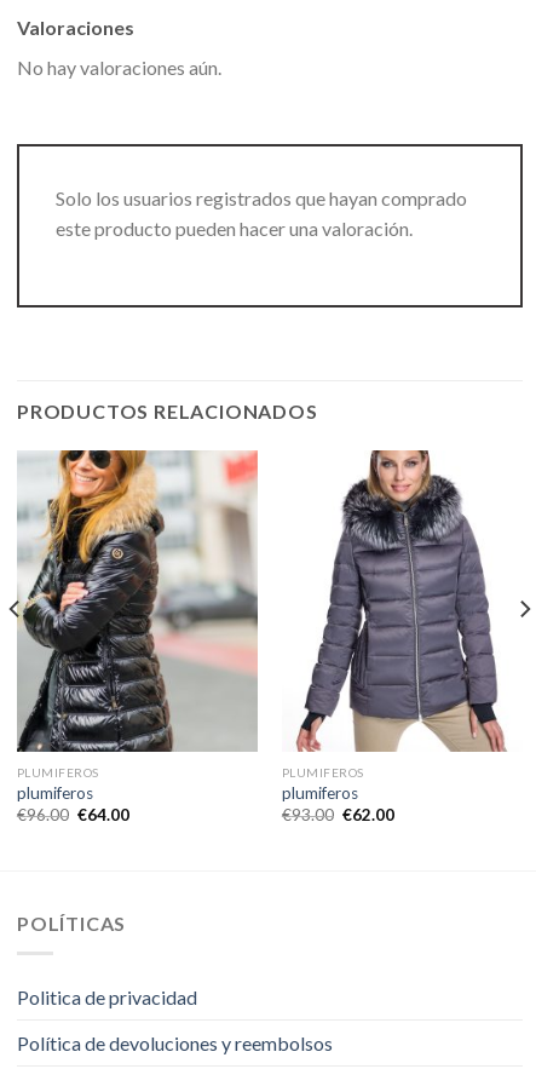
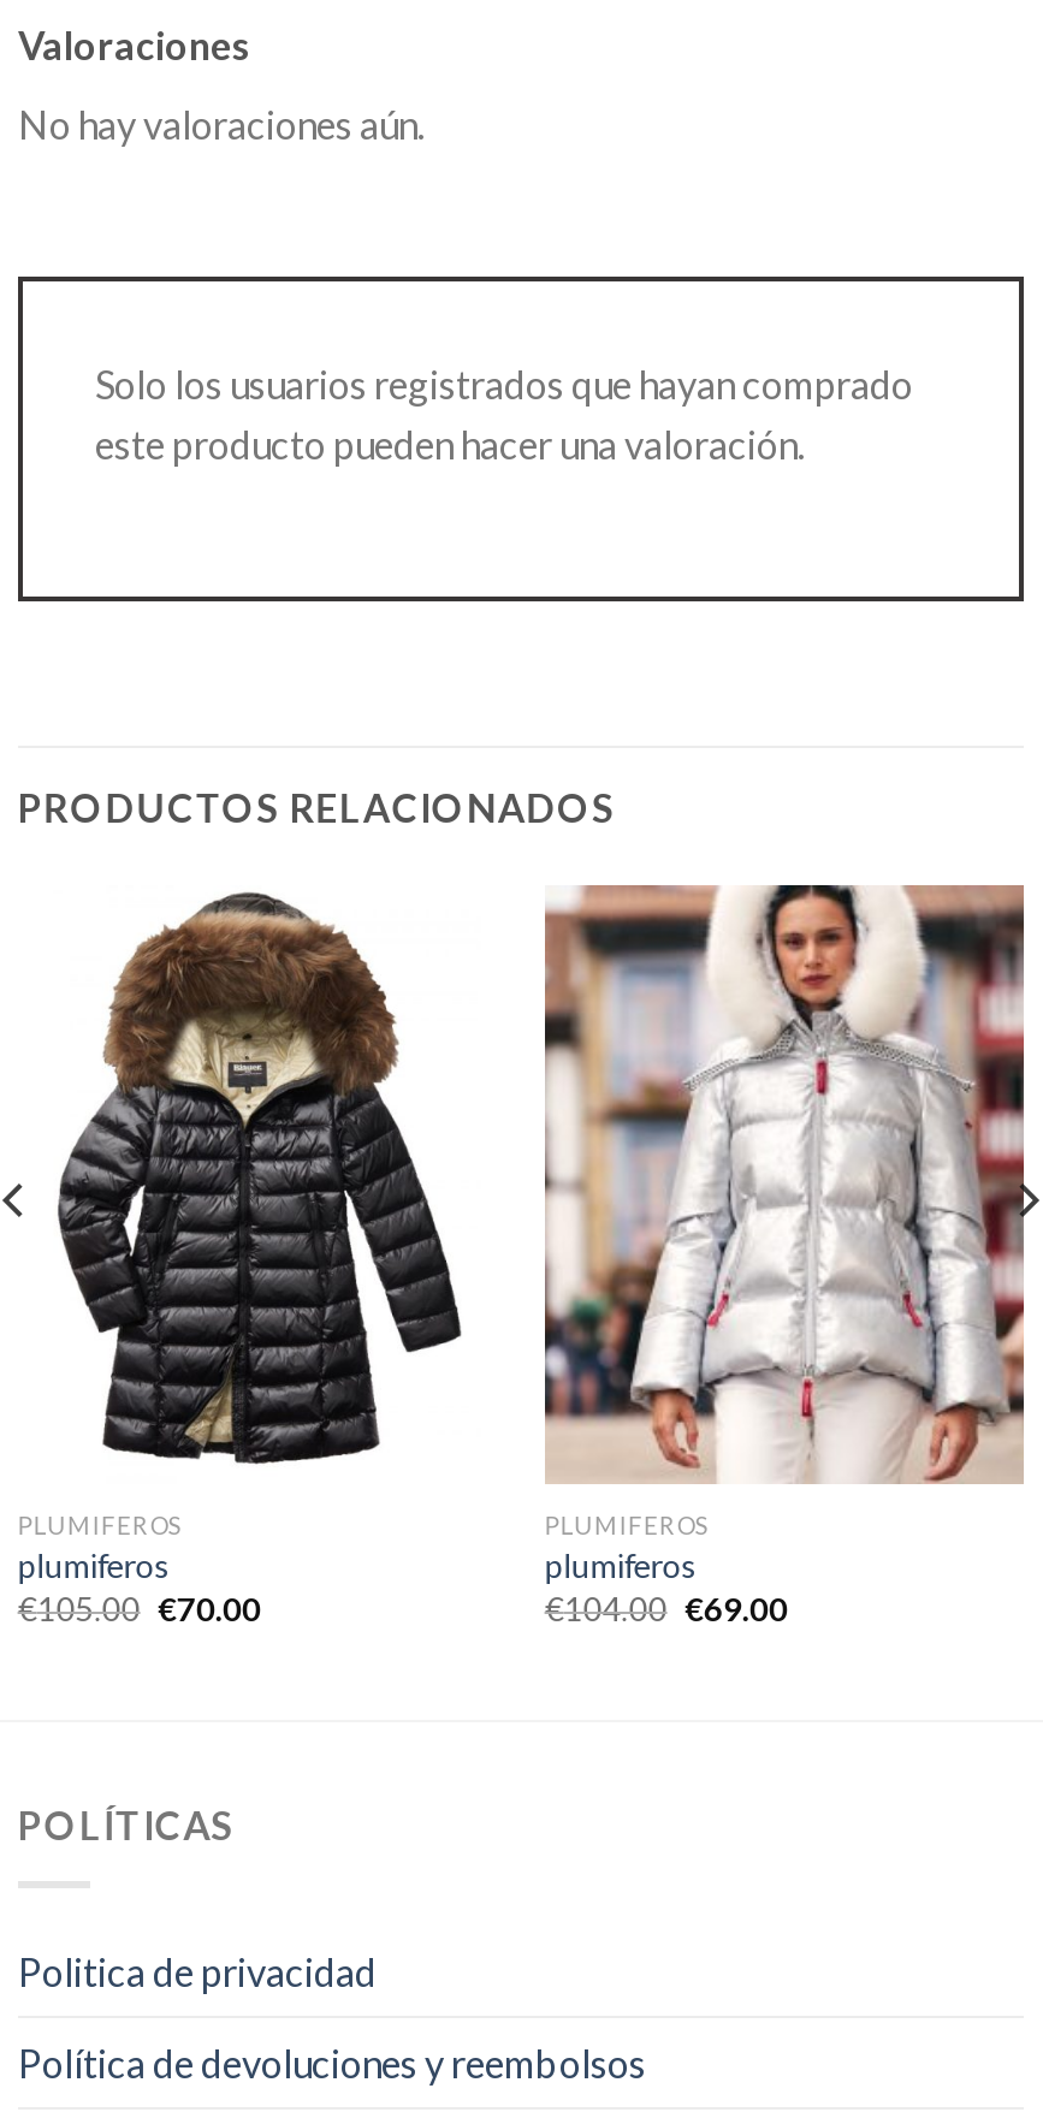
[16,449,259,753] [image] -> [18,885,497,1484] [image]
[282,449,524,752] [image] -> [543,883,1026,1484] [image]
[17,806,129,825] €96.00 €64.00 -> [18,1591,261,1629] €105.00 €70.00
[282,806,394,825] €93.00 €62.00 -> [544,1591,788,1629] €104.00 €69.00

